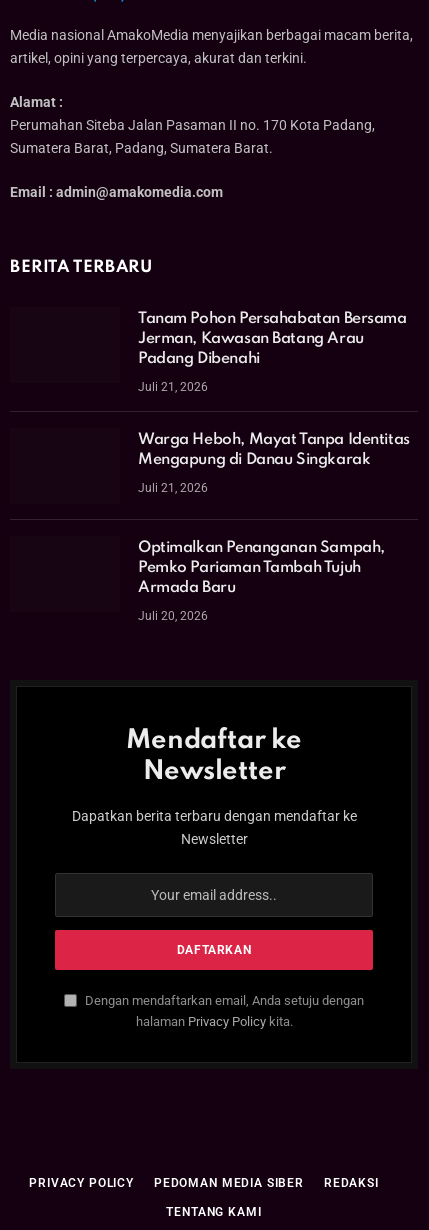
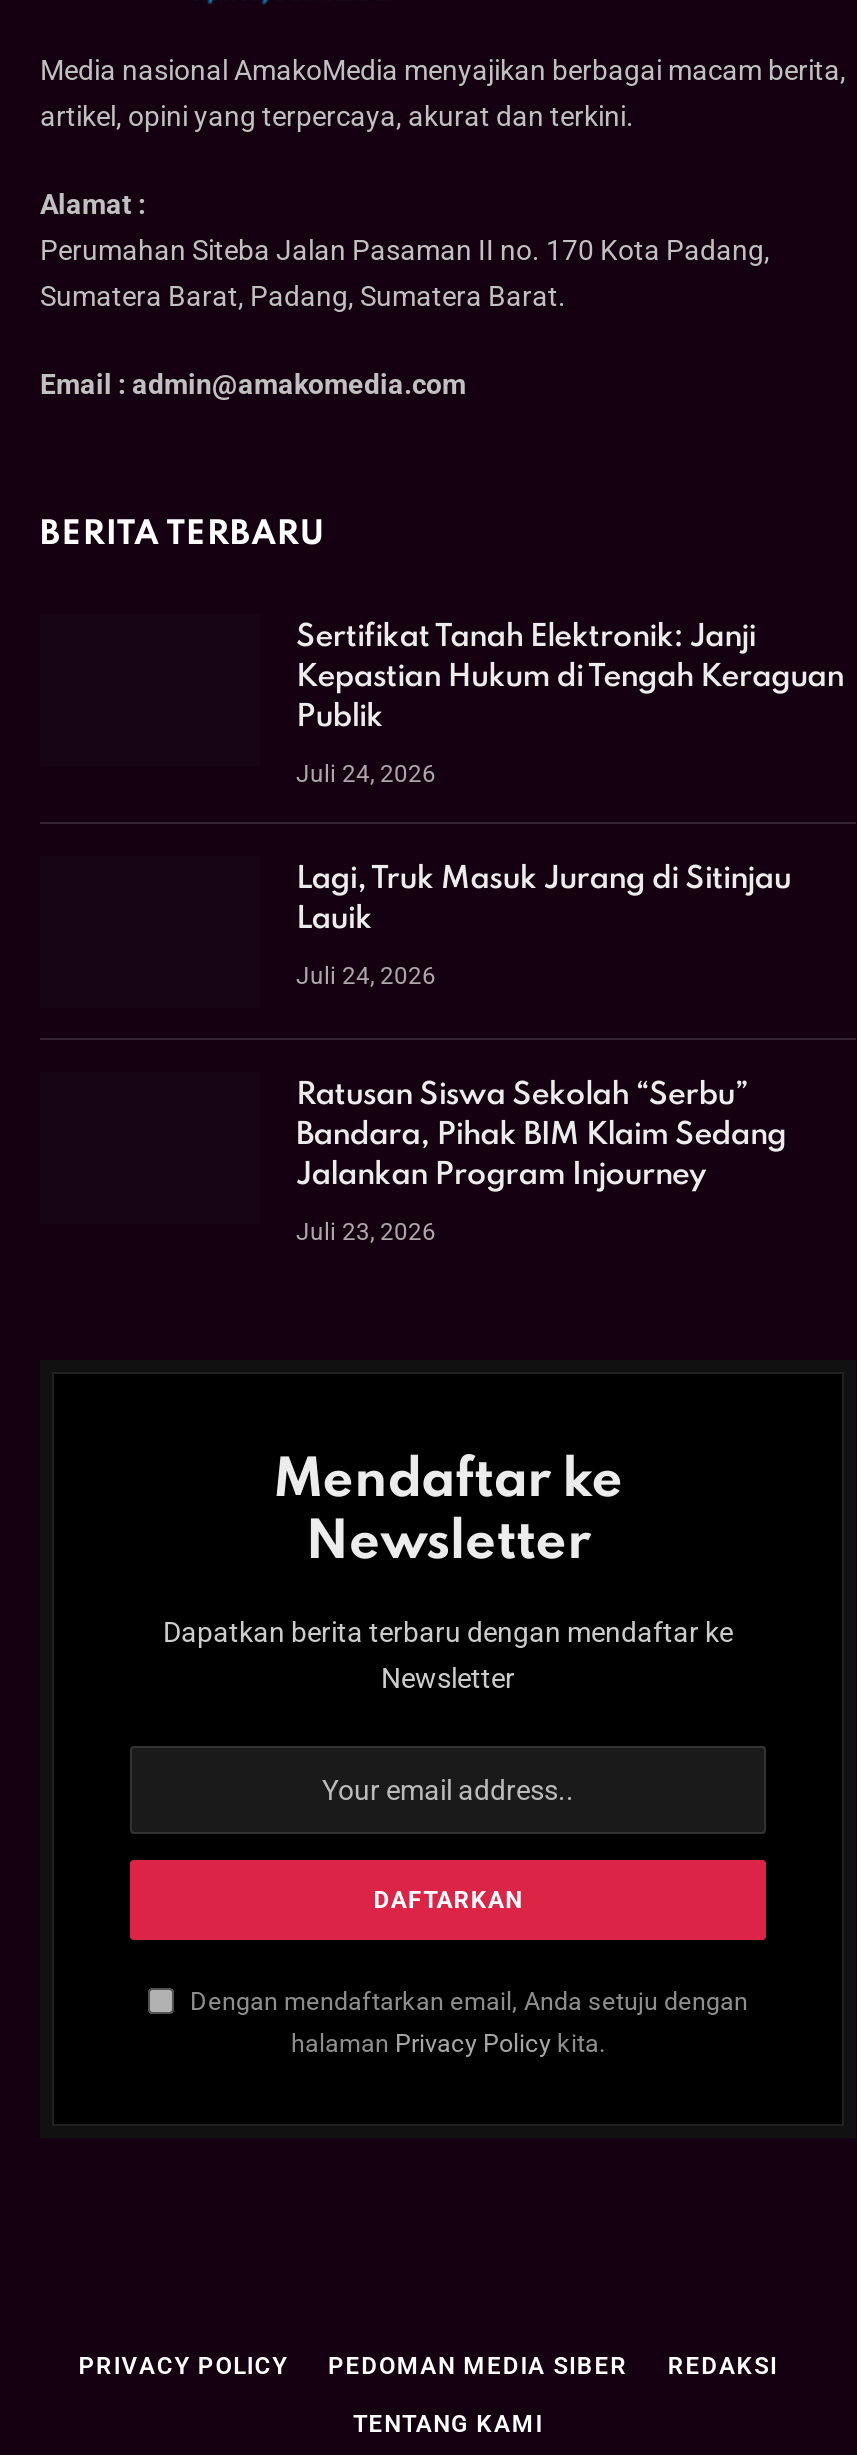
[138,311,407,367] Tanam Pohon Persahabatan Bersama | Jerman, Kawasan Batang Arau | Padang Dibenahi -> [296,622,843,734] Sertifikat Tanah Elektronik: Janji | Kepastian Hukum di Tengah Keraguan | Publik
[138,380,208,394] Juli 21, 2026 -> [296,760,436,788] Juli 24, 2026
[138,432,410,468] Warga Heboh, Mayat Tanpa Identitas | Mengapung di Danau Singkarak -> [296,864,791,936] Lagi, Truk Masuk Jurang di Sitinjau | Lauik
[138,481,208,495] Juli 21, 2026 -> [296,962,436,990] Juli 24, 2026
[138,540,385,596] Optimalkan Penanganan Sampah, | Pemko Pariaman Tambah Tujuh | Armada Baru -> [296,1080,786,1192] Ratusan Siswa Sekolah “Serbu” | Bandara, Pihak BIM Klaim Sedang | Jalankan Program Injourney
[138,609,208,623] Juli 20, 2026 -> [296,1218,436,1246] Juli 23, 2026

